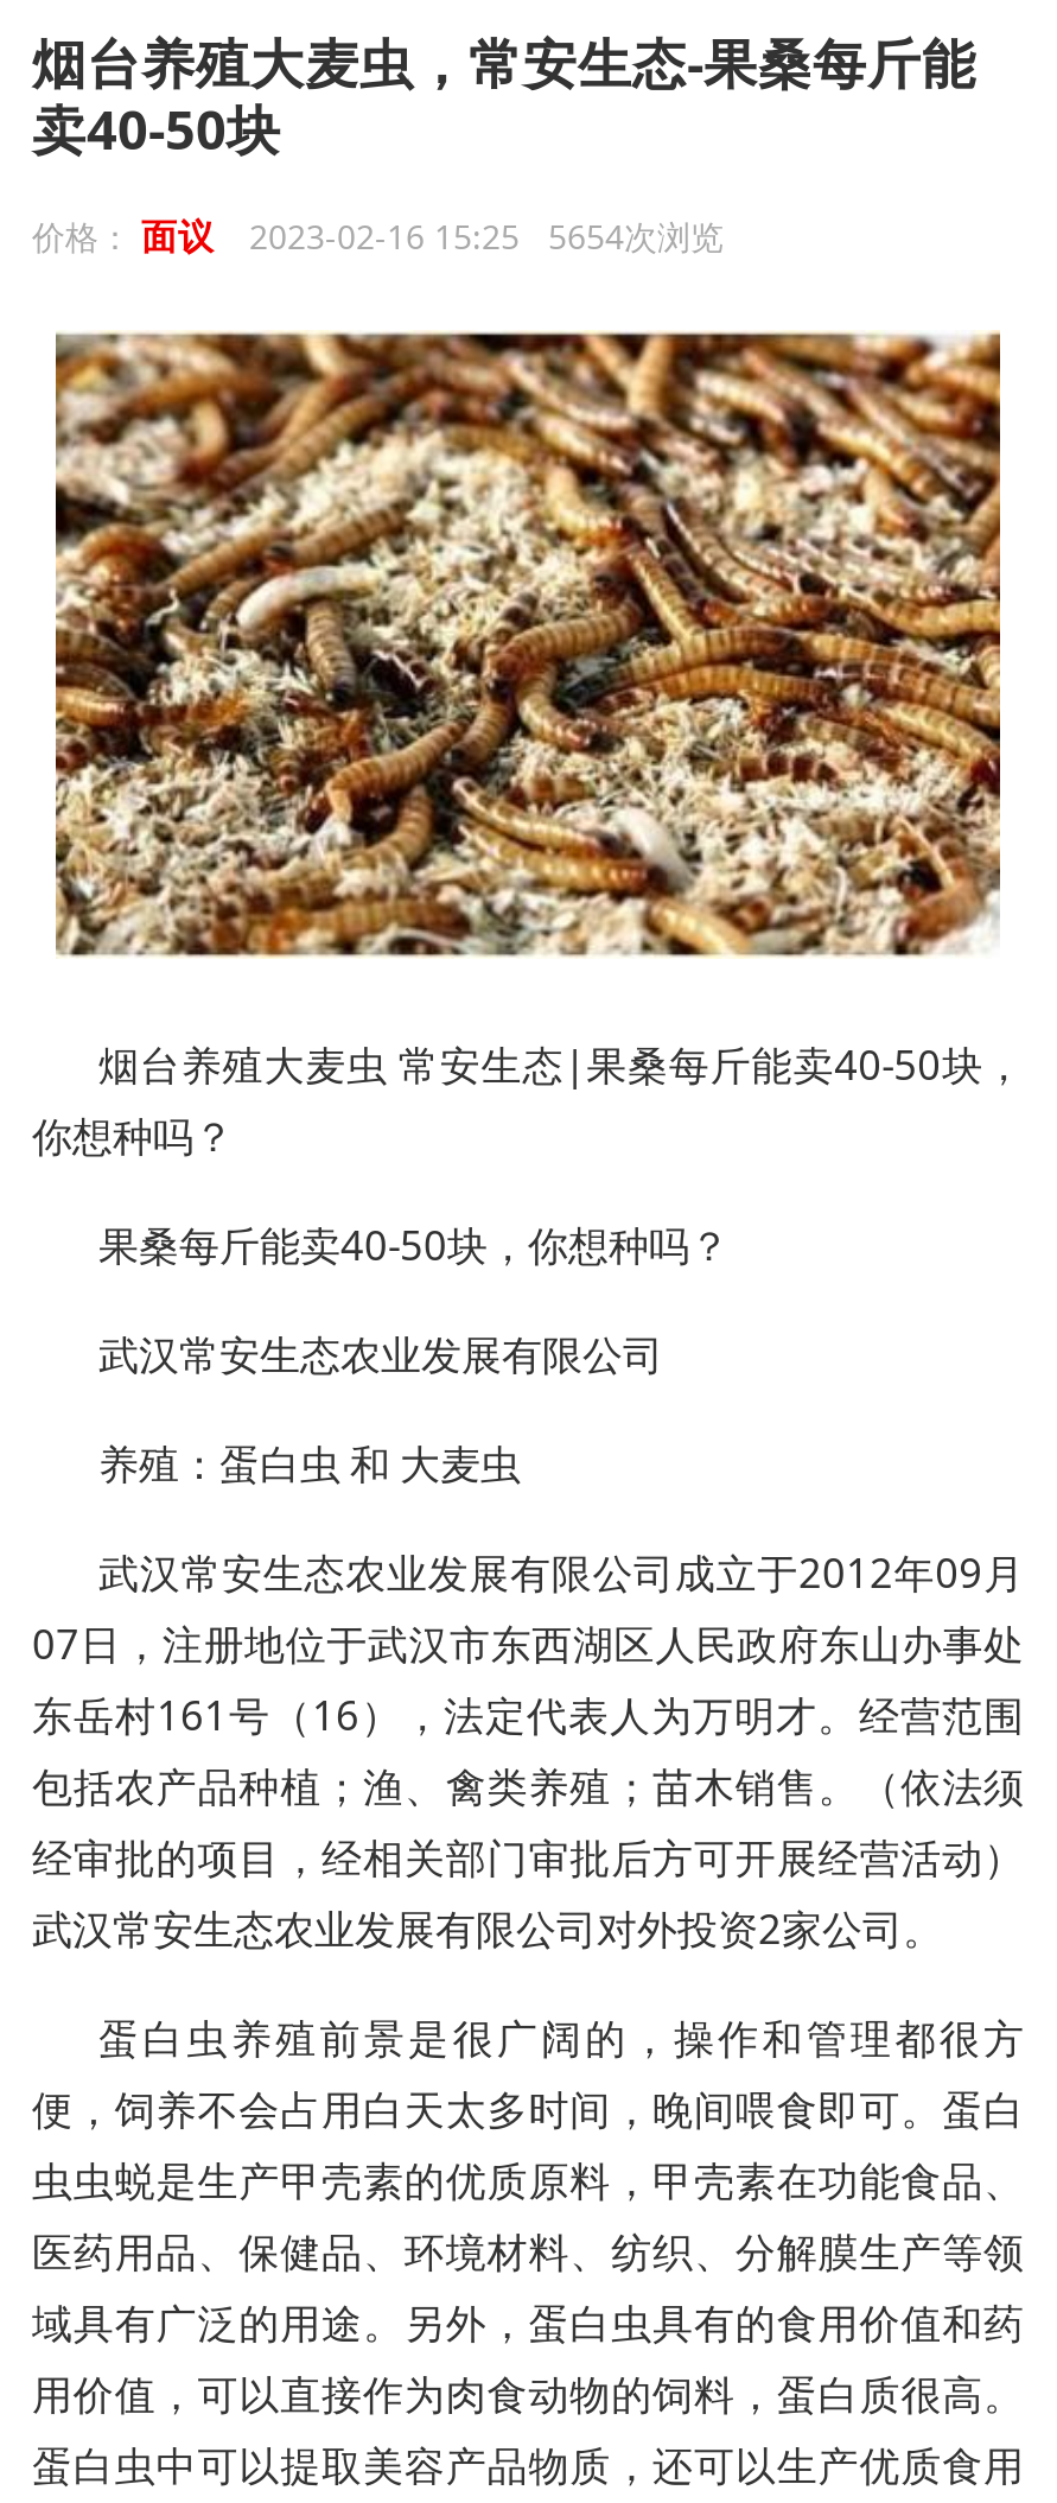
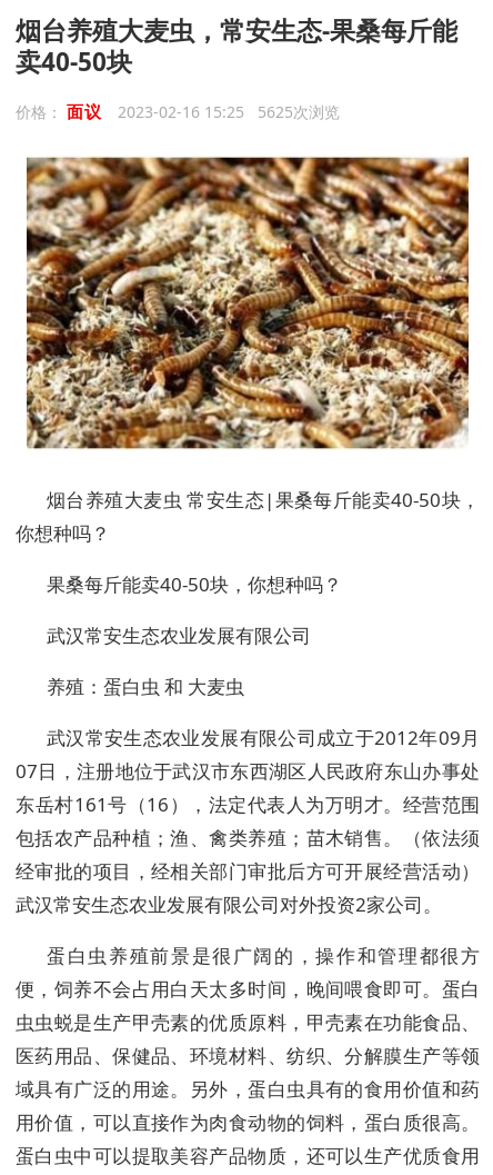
[32,211,724,259] 价格：面议 2023-02-16 15:25 5654次浏览 -> [16,100,339,122] 价格：面议 2023-02-16 15:25 5625次浏览

